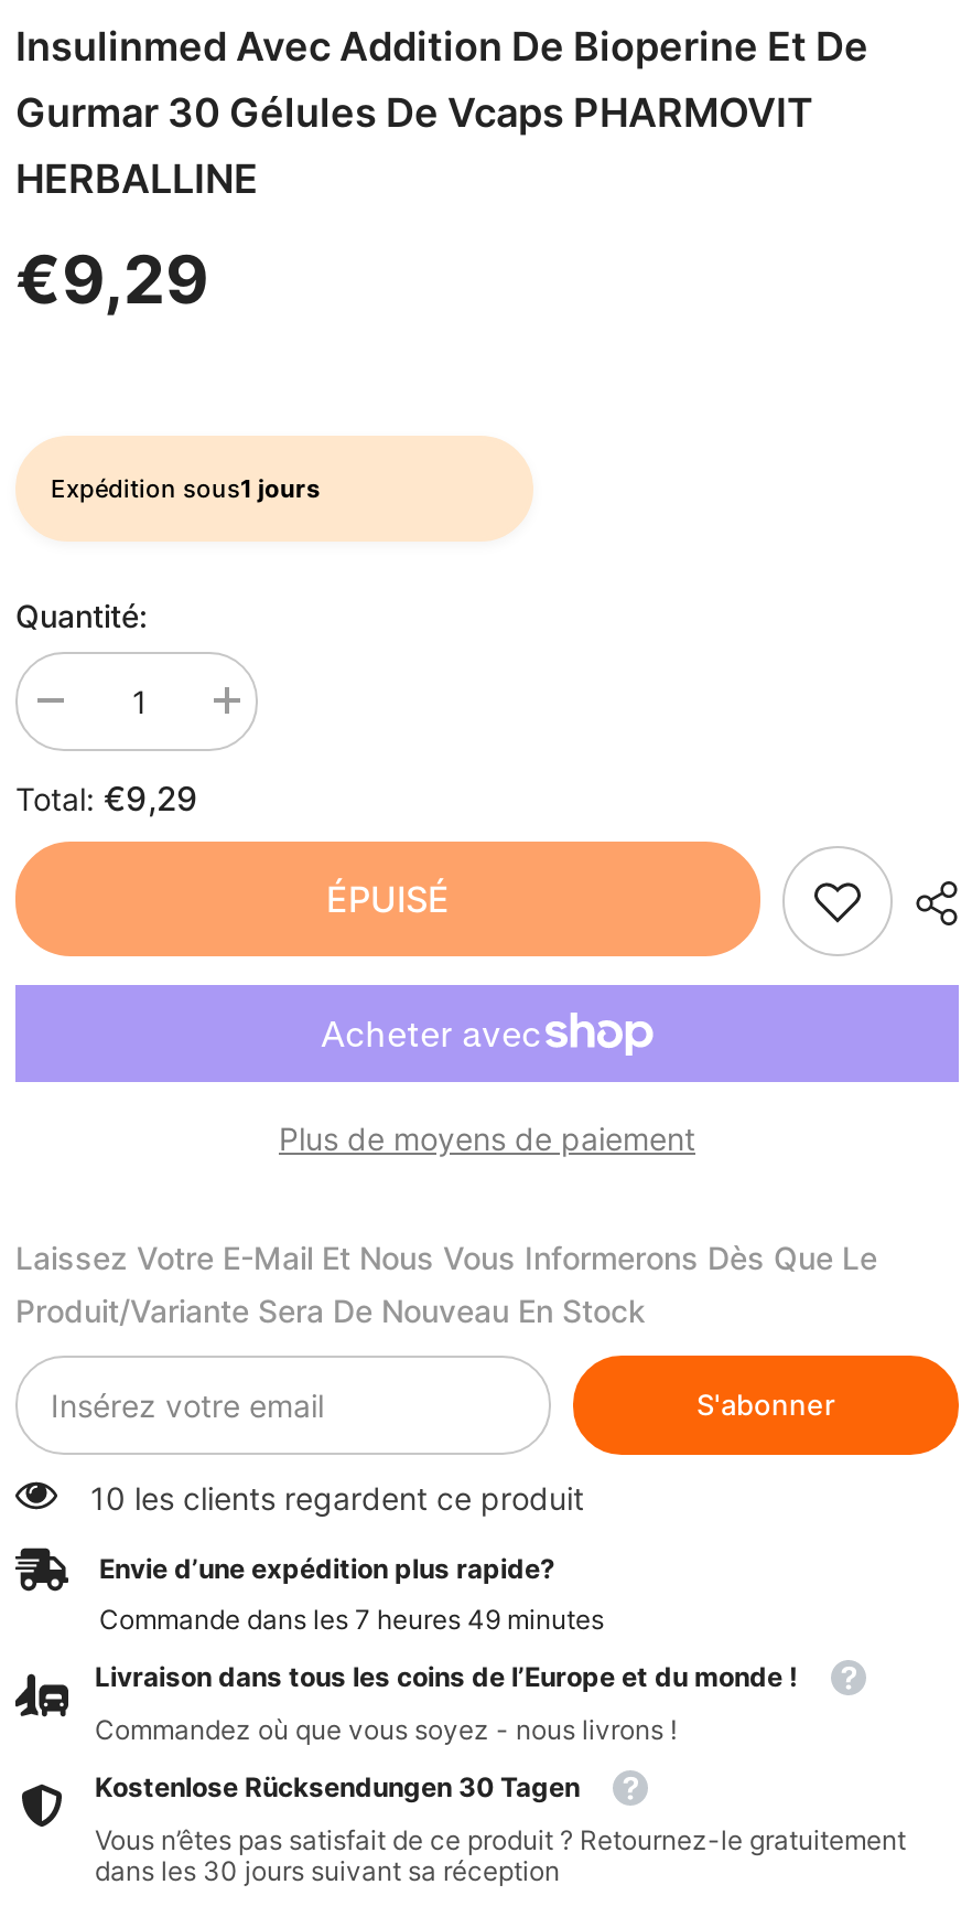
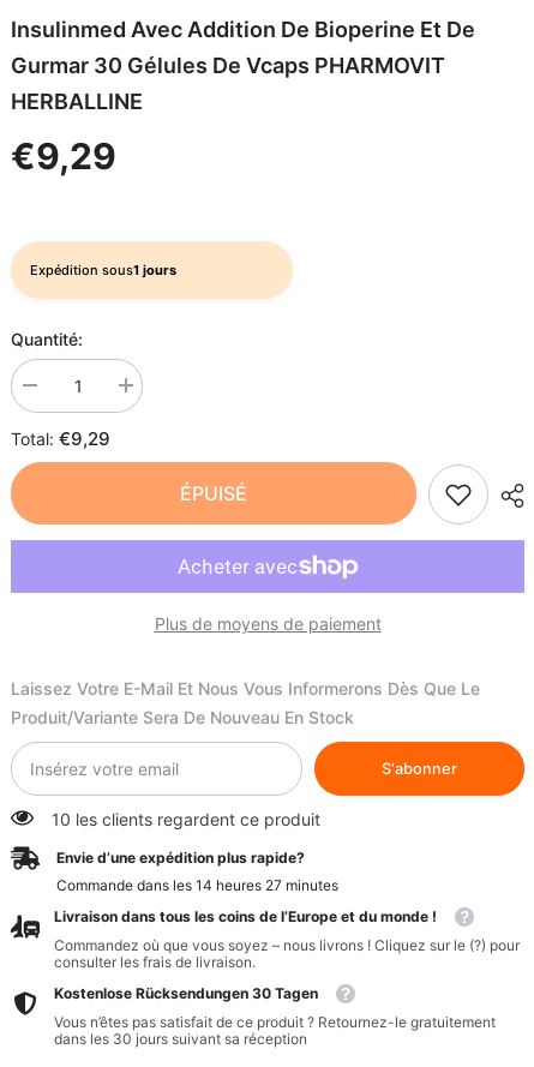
[99,1602,604,1635] Commande dans les 7 heures 49 minutes -> [56,876,338,894] Commande dans les 14 heures 27 minutes
[95,1713,677,1746] Commandez où que vous soyez - nous livrons ! -> [54,936,520,971] Commandez où que vous soyez – nous livrons ! Cliquez sur le (?) pour | consulter les frais de livraison.

